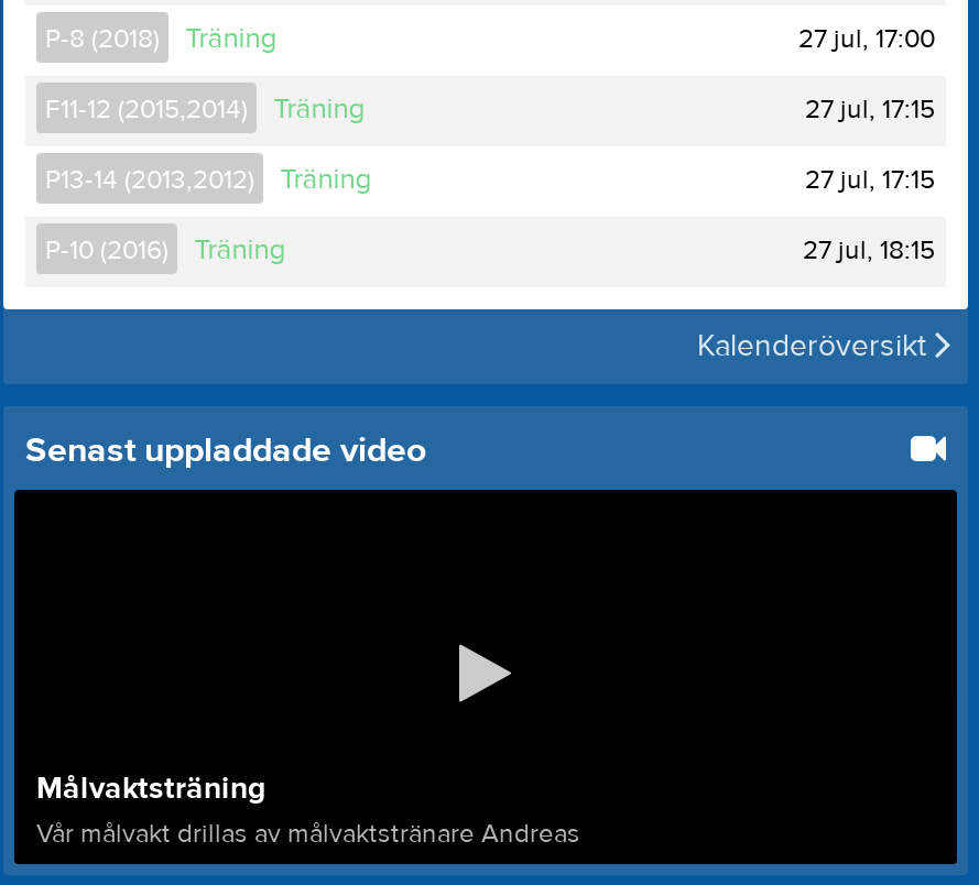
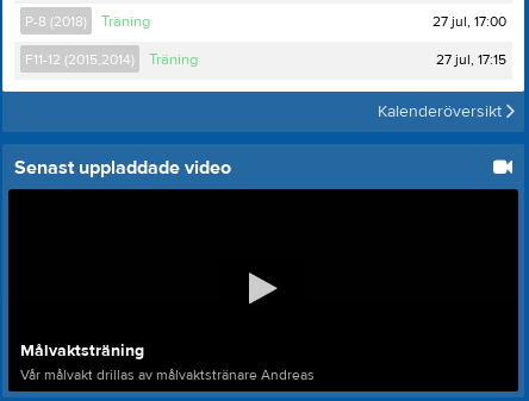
[45,162,935,268] P13-14 (2013,2012) | Träning | 27 jul, 17:15 | P-10 (2016) | Träning | 27 jul, 18:15 -> none

